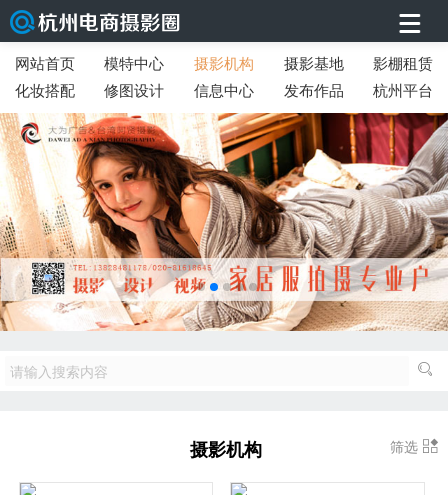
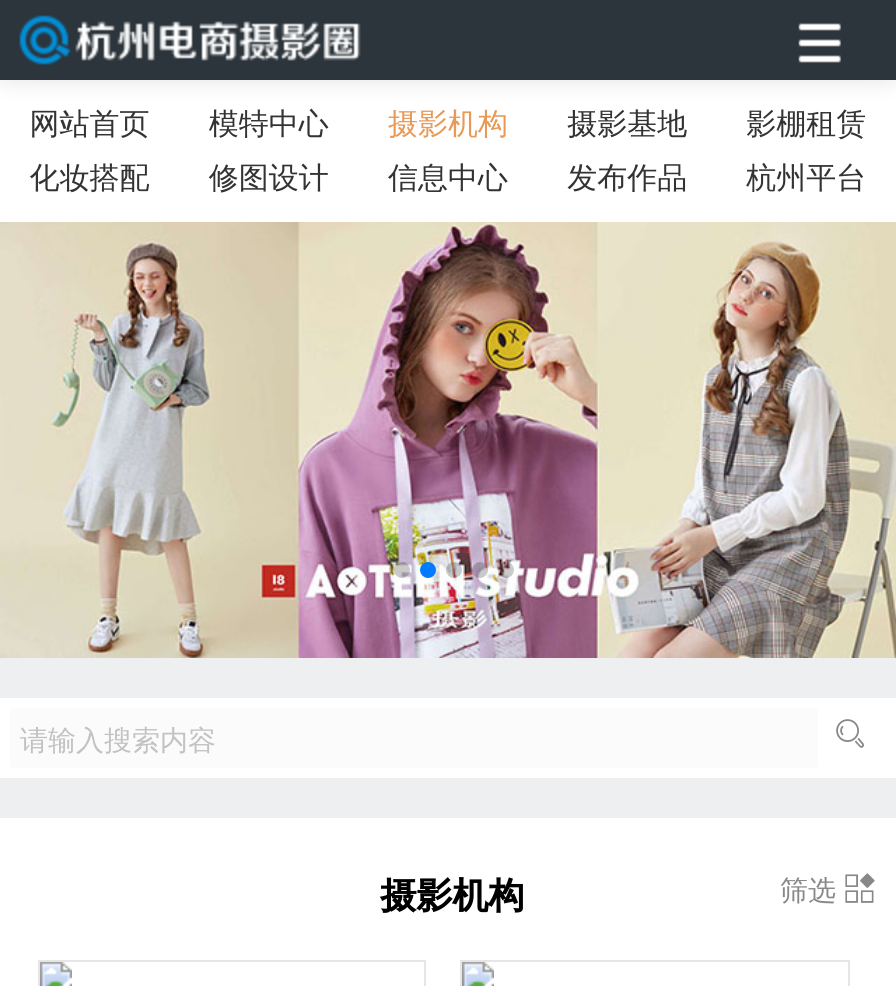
[3,112,445,331] [image] -> [6,222,890,660] [image]

